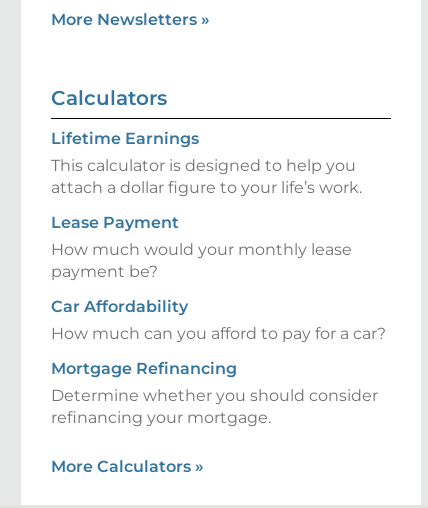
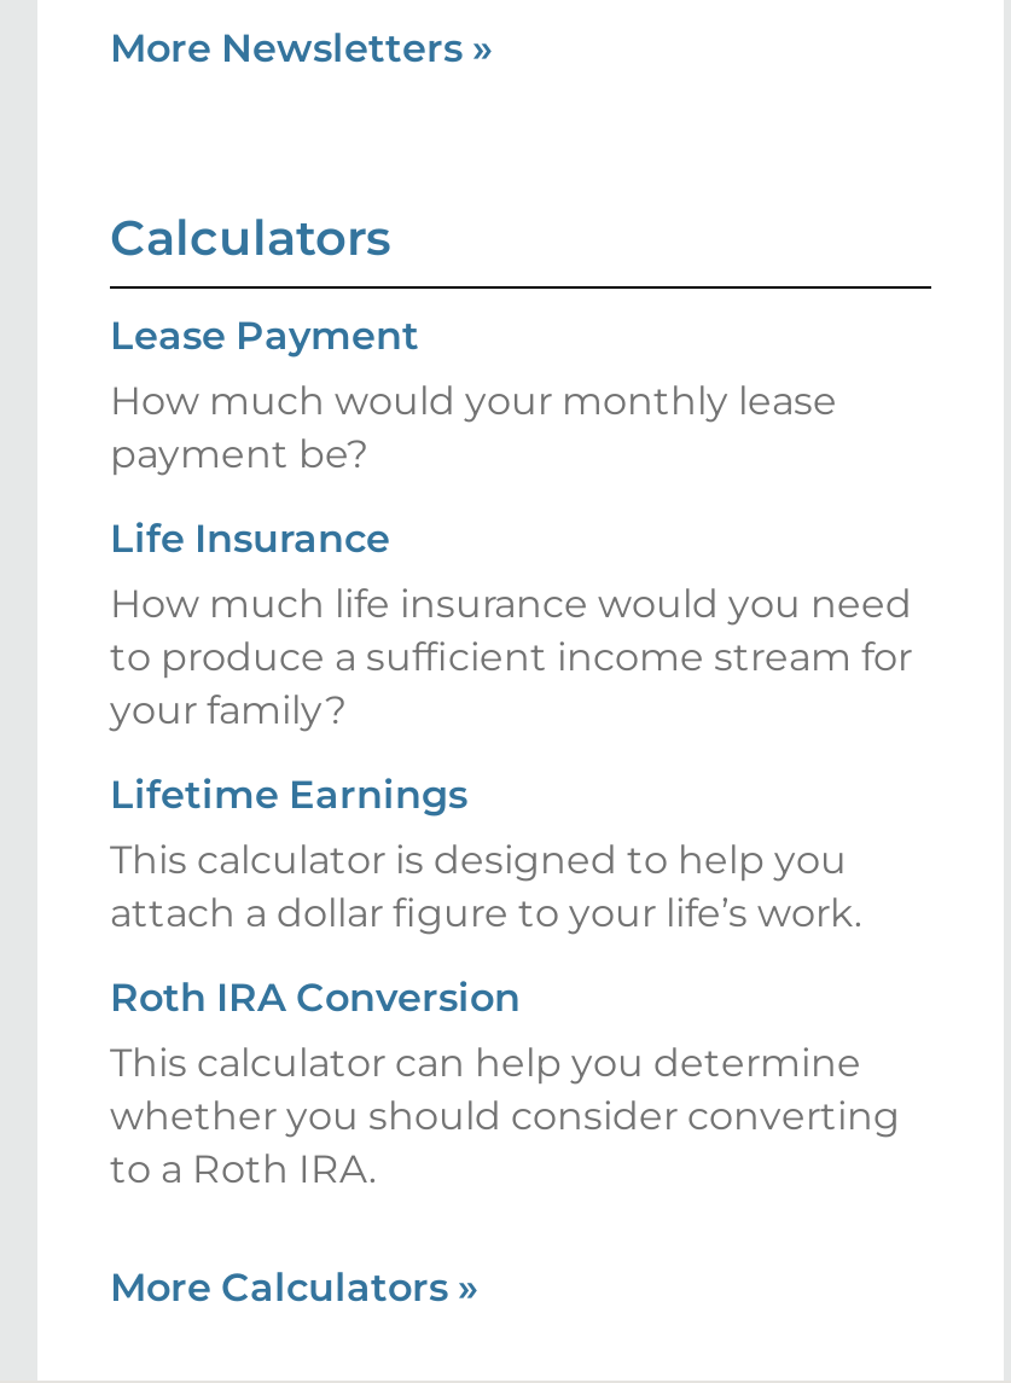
none -> [110,515,912,732] Life Insurance | How much life insurance would you need | to produce a sufficient income stream for | your family?
moved [51,129,362,197] -> [110,771,861,935]: Lifetime Earnings | This calculator is designed to help you | attach a dollar figure to your life’s work.
moved [51,213,352,281] -> [110,312,837,476]: Lease Payment | How much would your monthly lease | payment be?
[51,297,386,427] Car Affordability | How much can you afford to pay for a car? | Mortgage Refinancing | Determine whether you should consider | refinancing your mortgage. -> [110,974,900,1191] Roth IRA Conversion | This calculator can help you determine | whether you should consider converting | to a Roth IRA.

